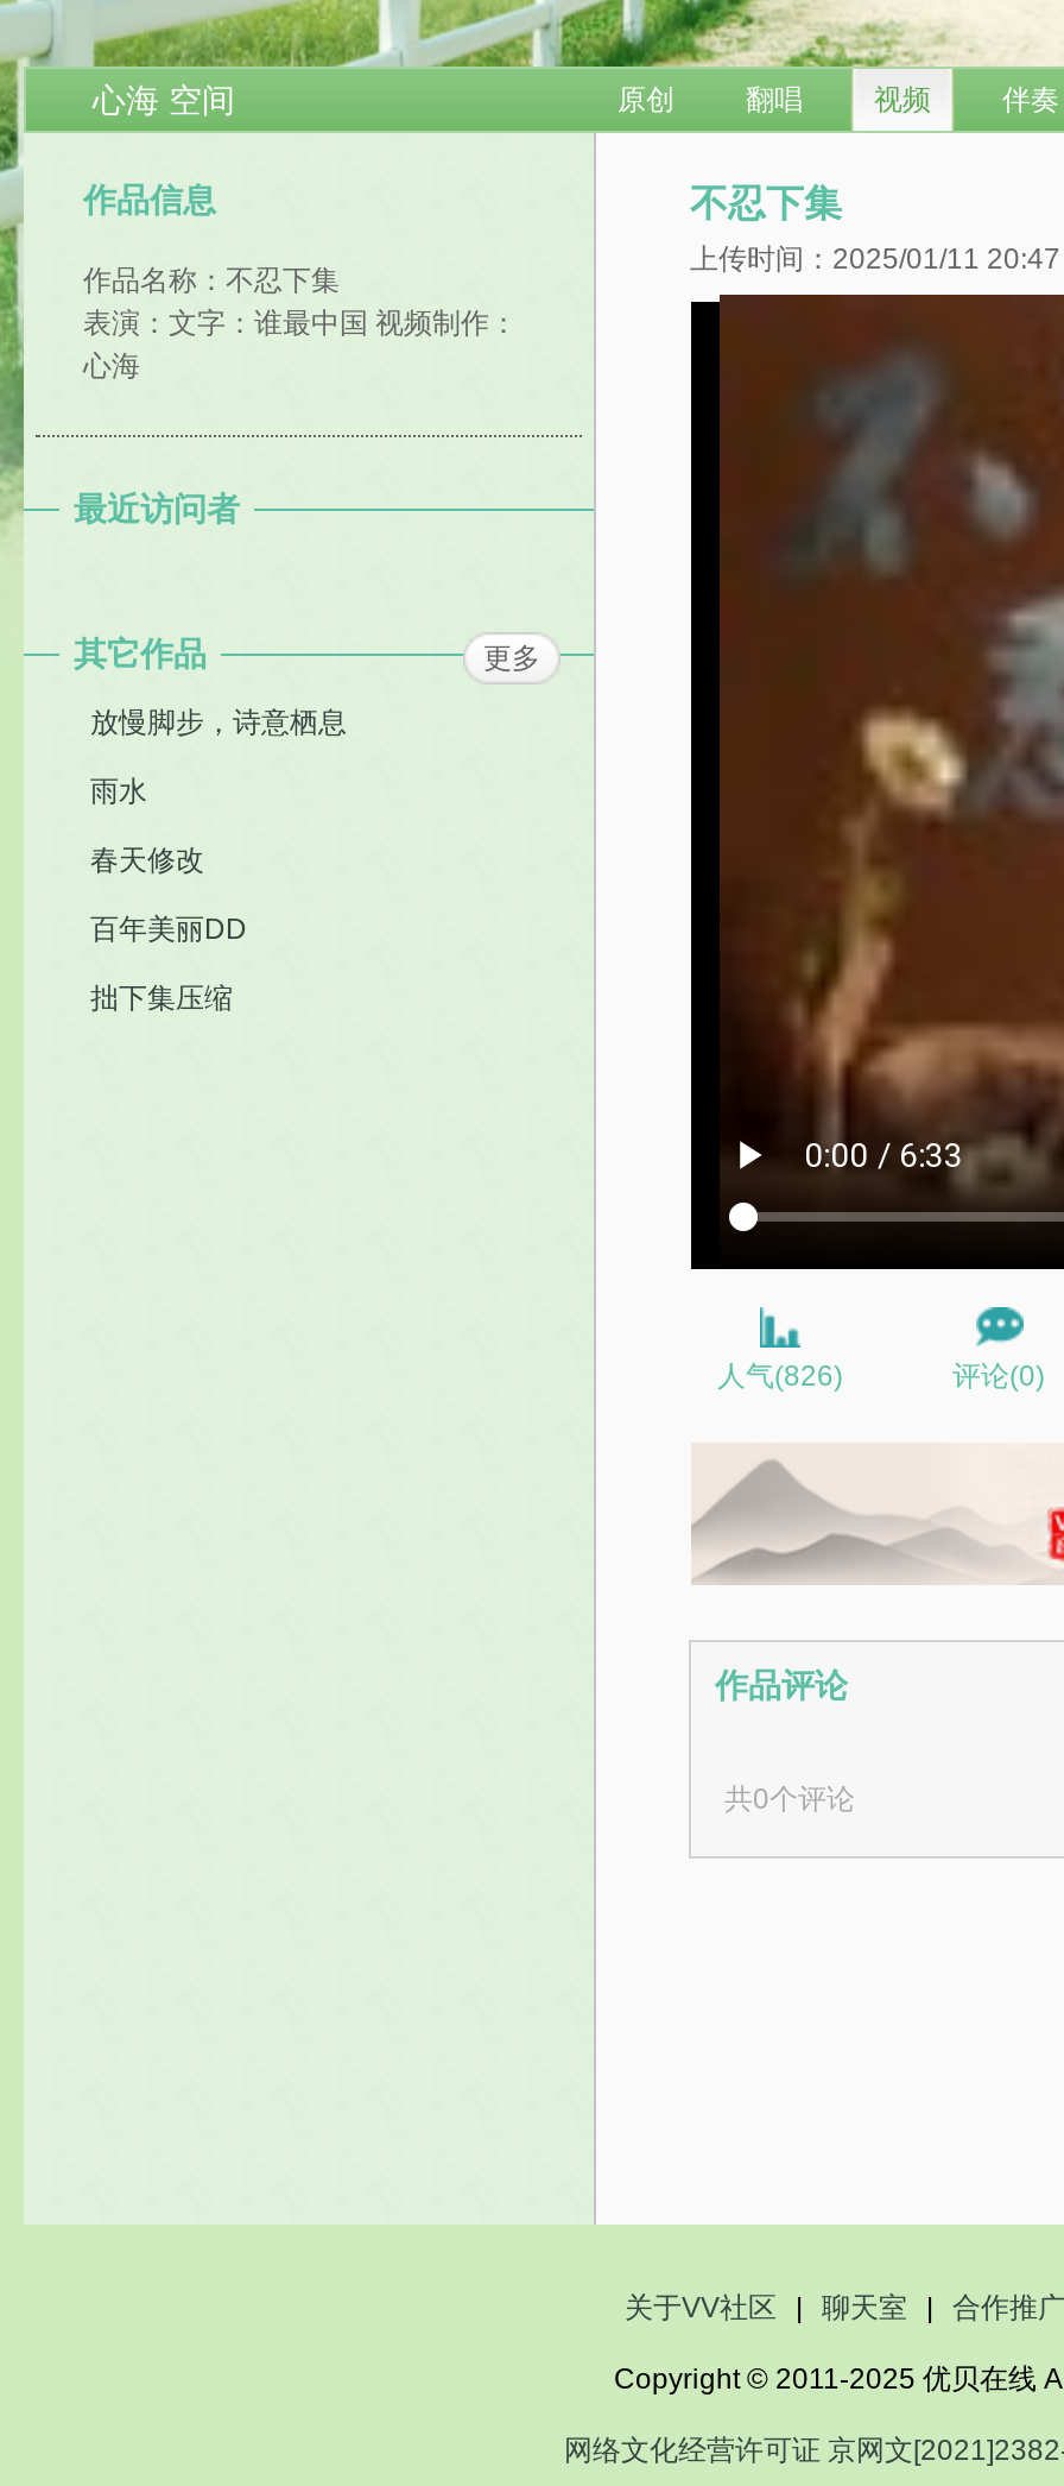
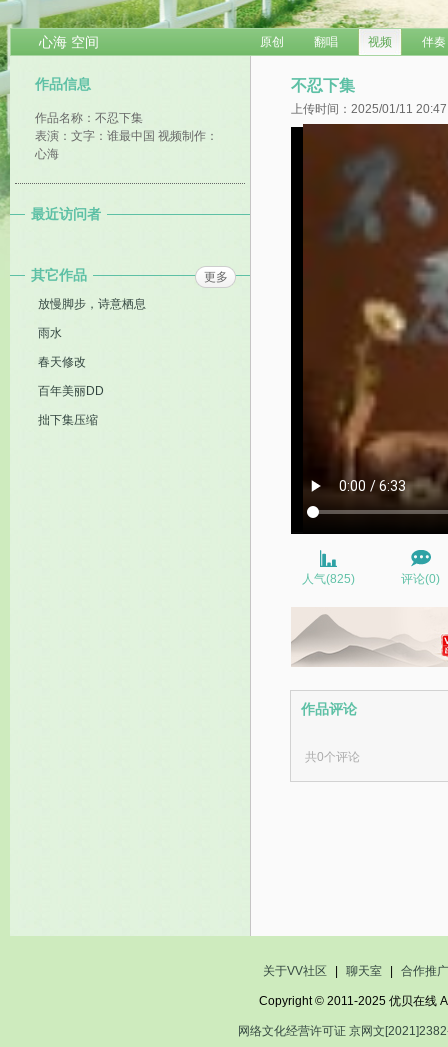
[717,1359,843,1393] 人气(826) -> [302,572,355,586] 人气(825)

